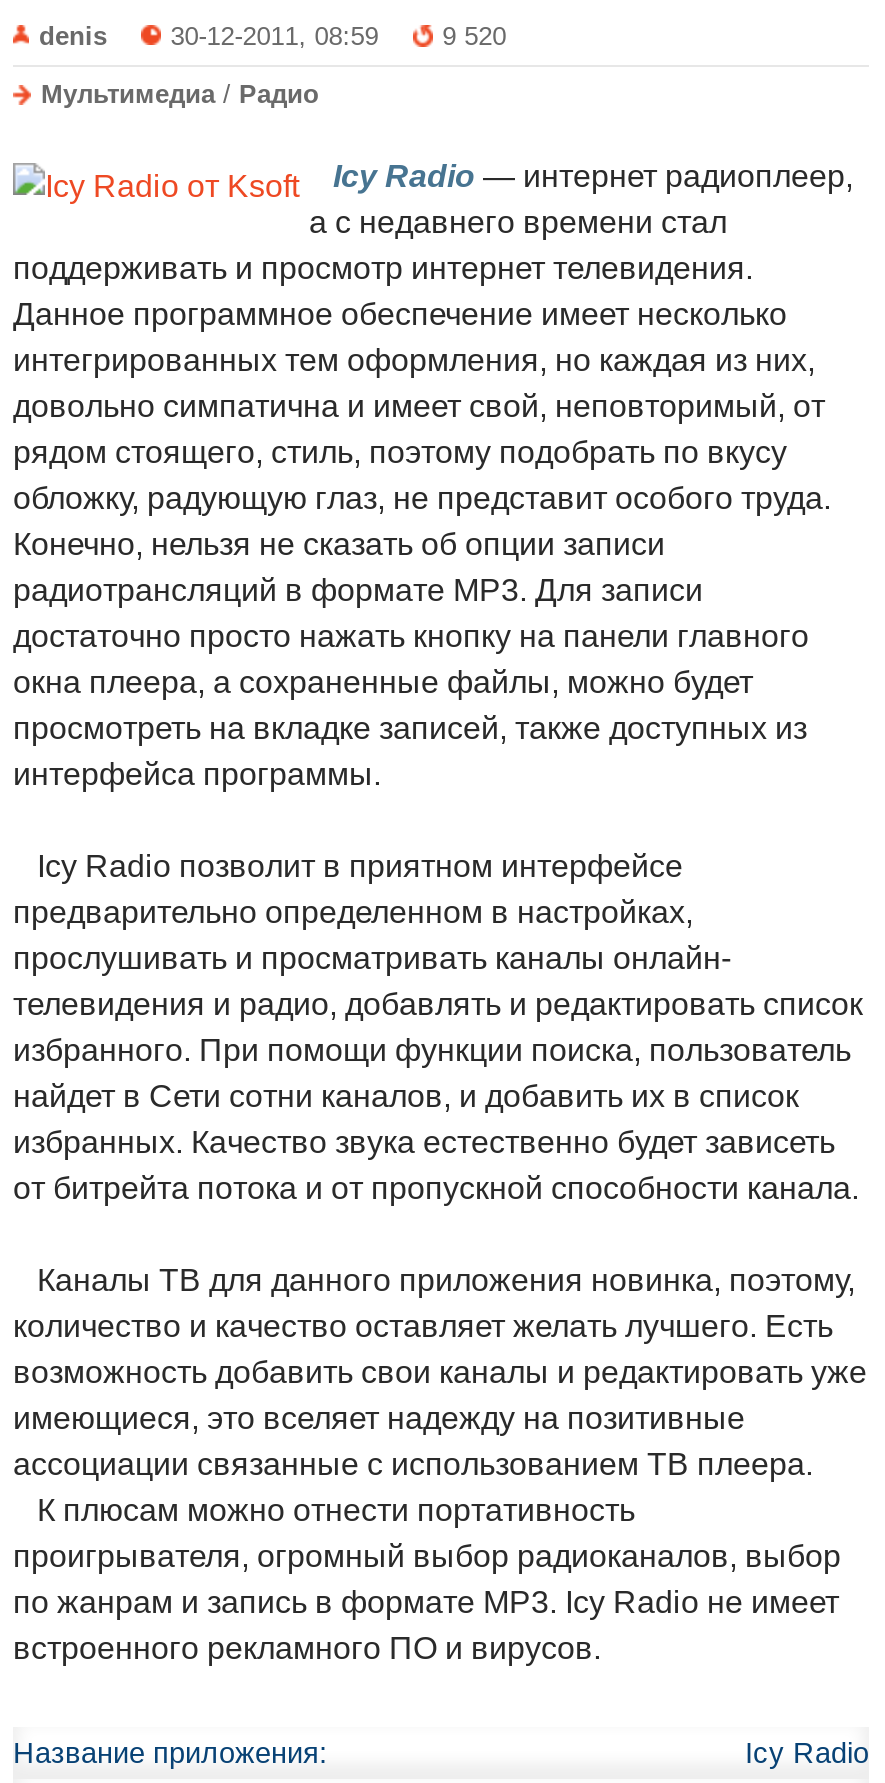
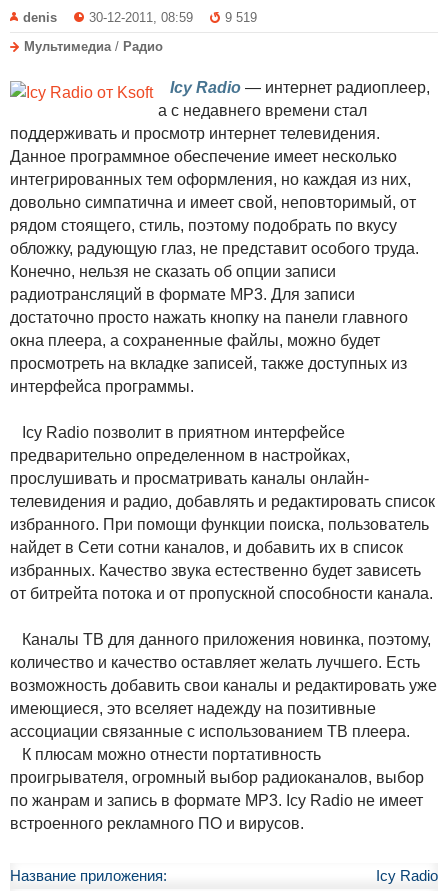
[442,20,506,50] 9 520 -> [225,9,257,24] 9 519

